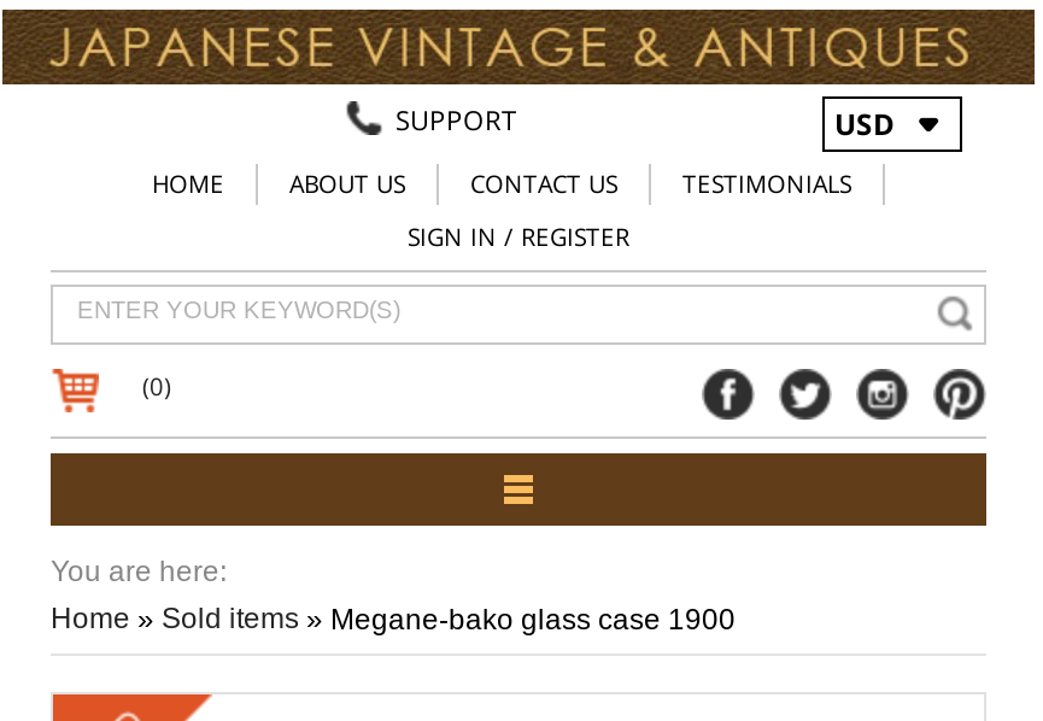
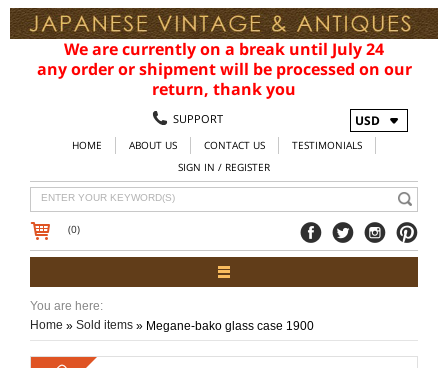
none -> [36,38,411,100] We are currently on a break until July 24 | any order or shipment will be processed on our | return, thank you

